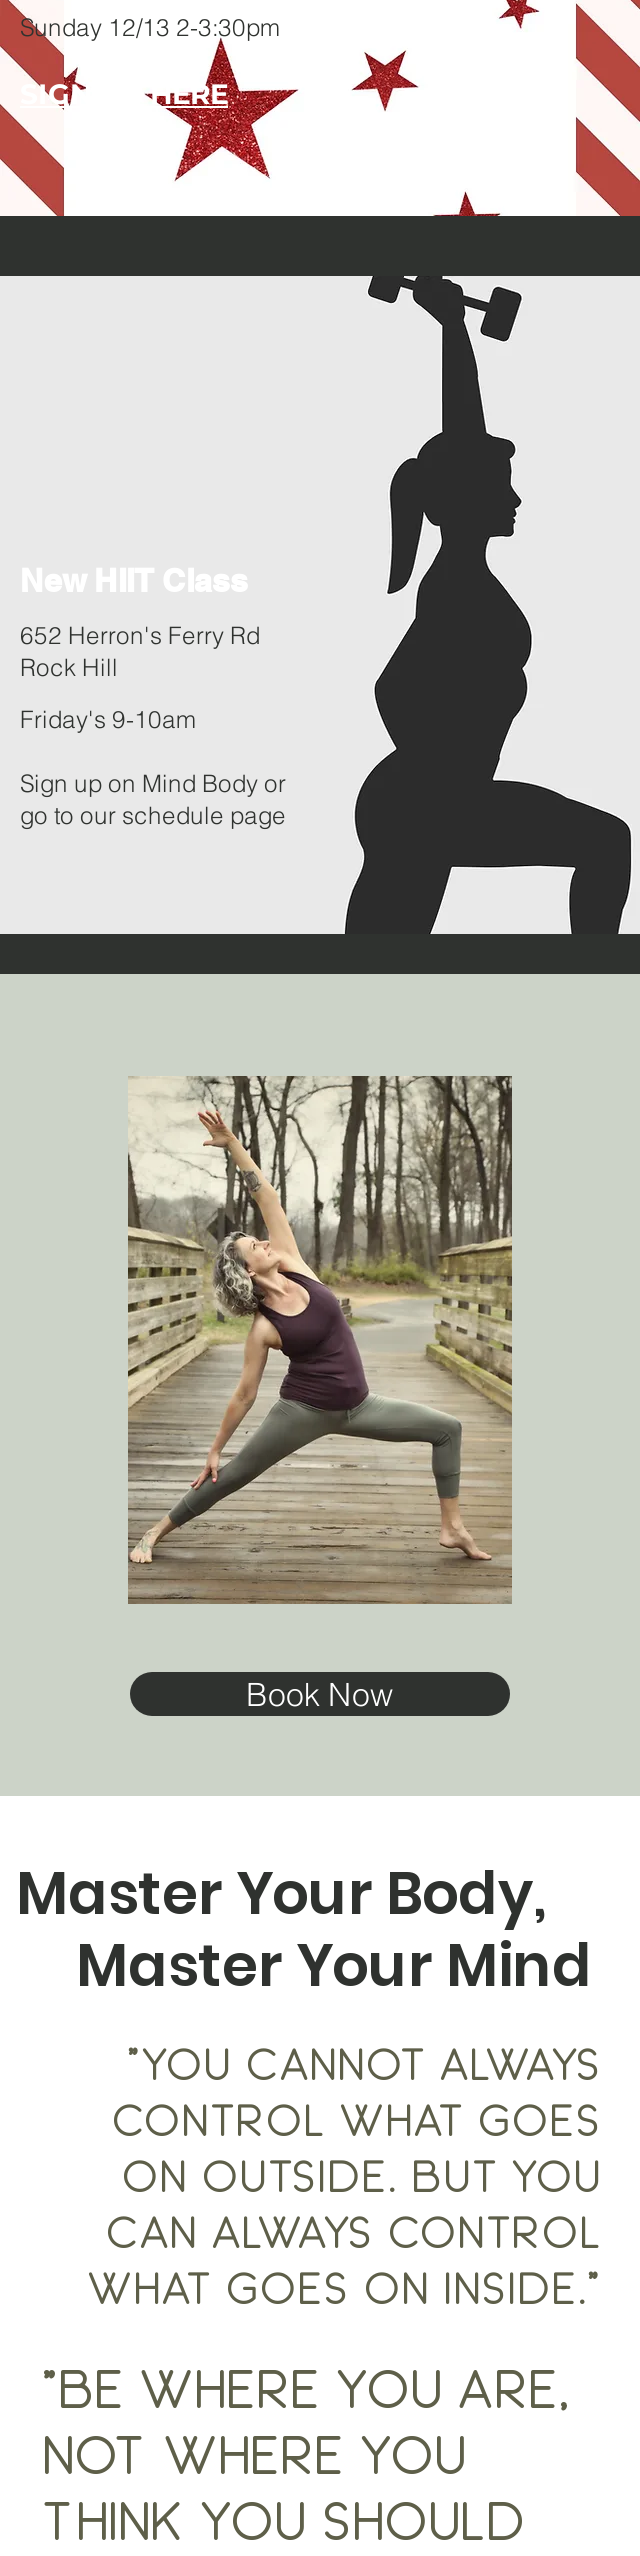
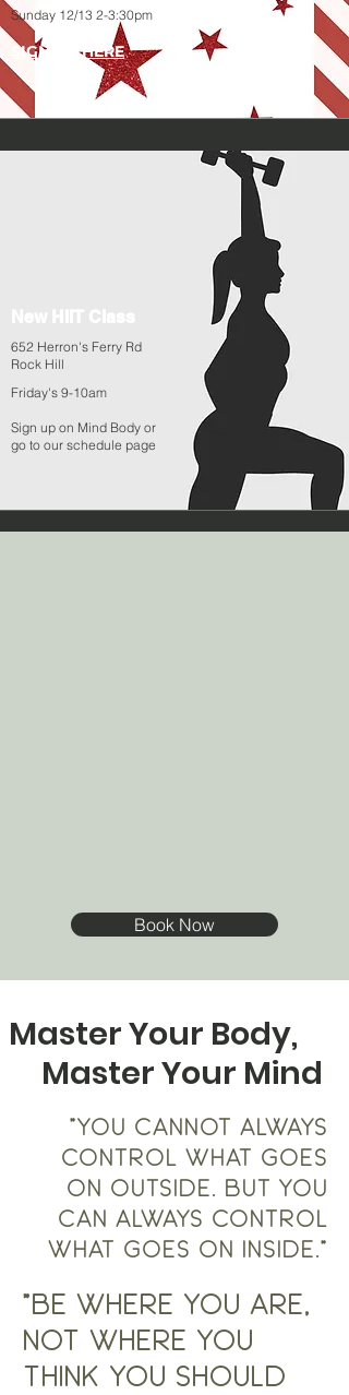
[126,1074,514,1606] [image] -> none

